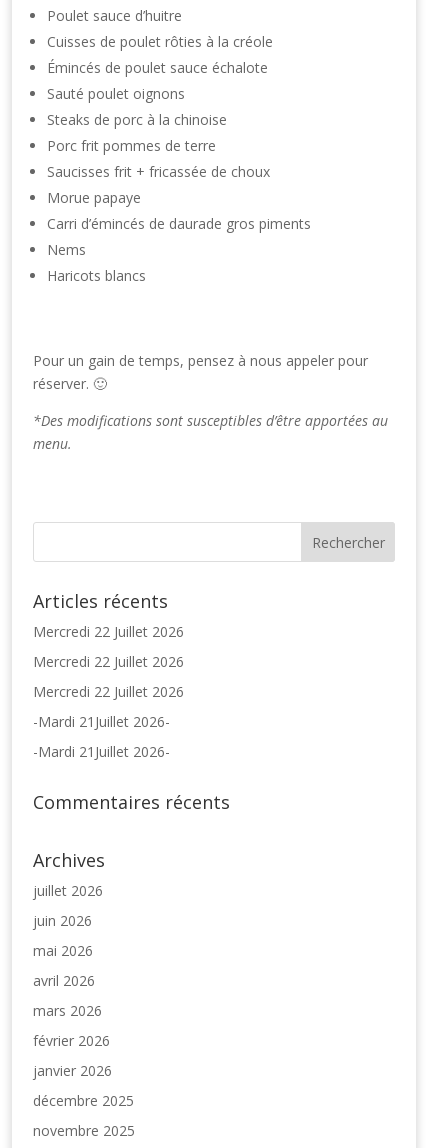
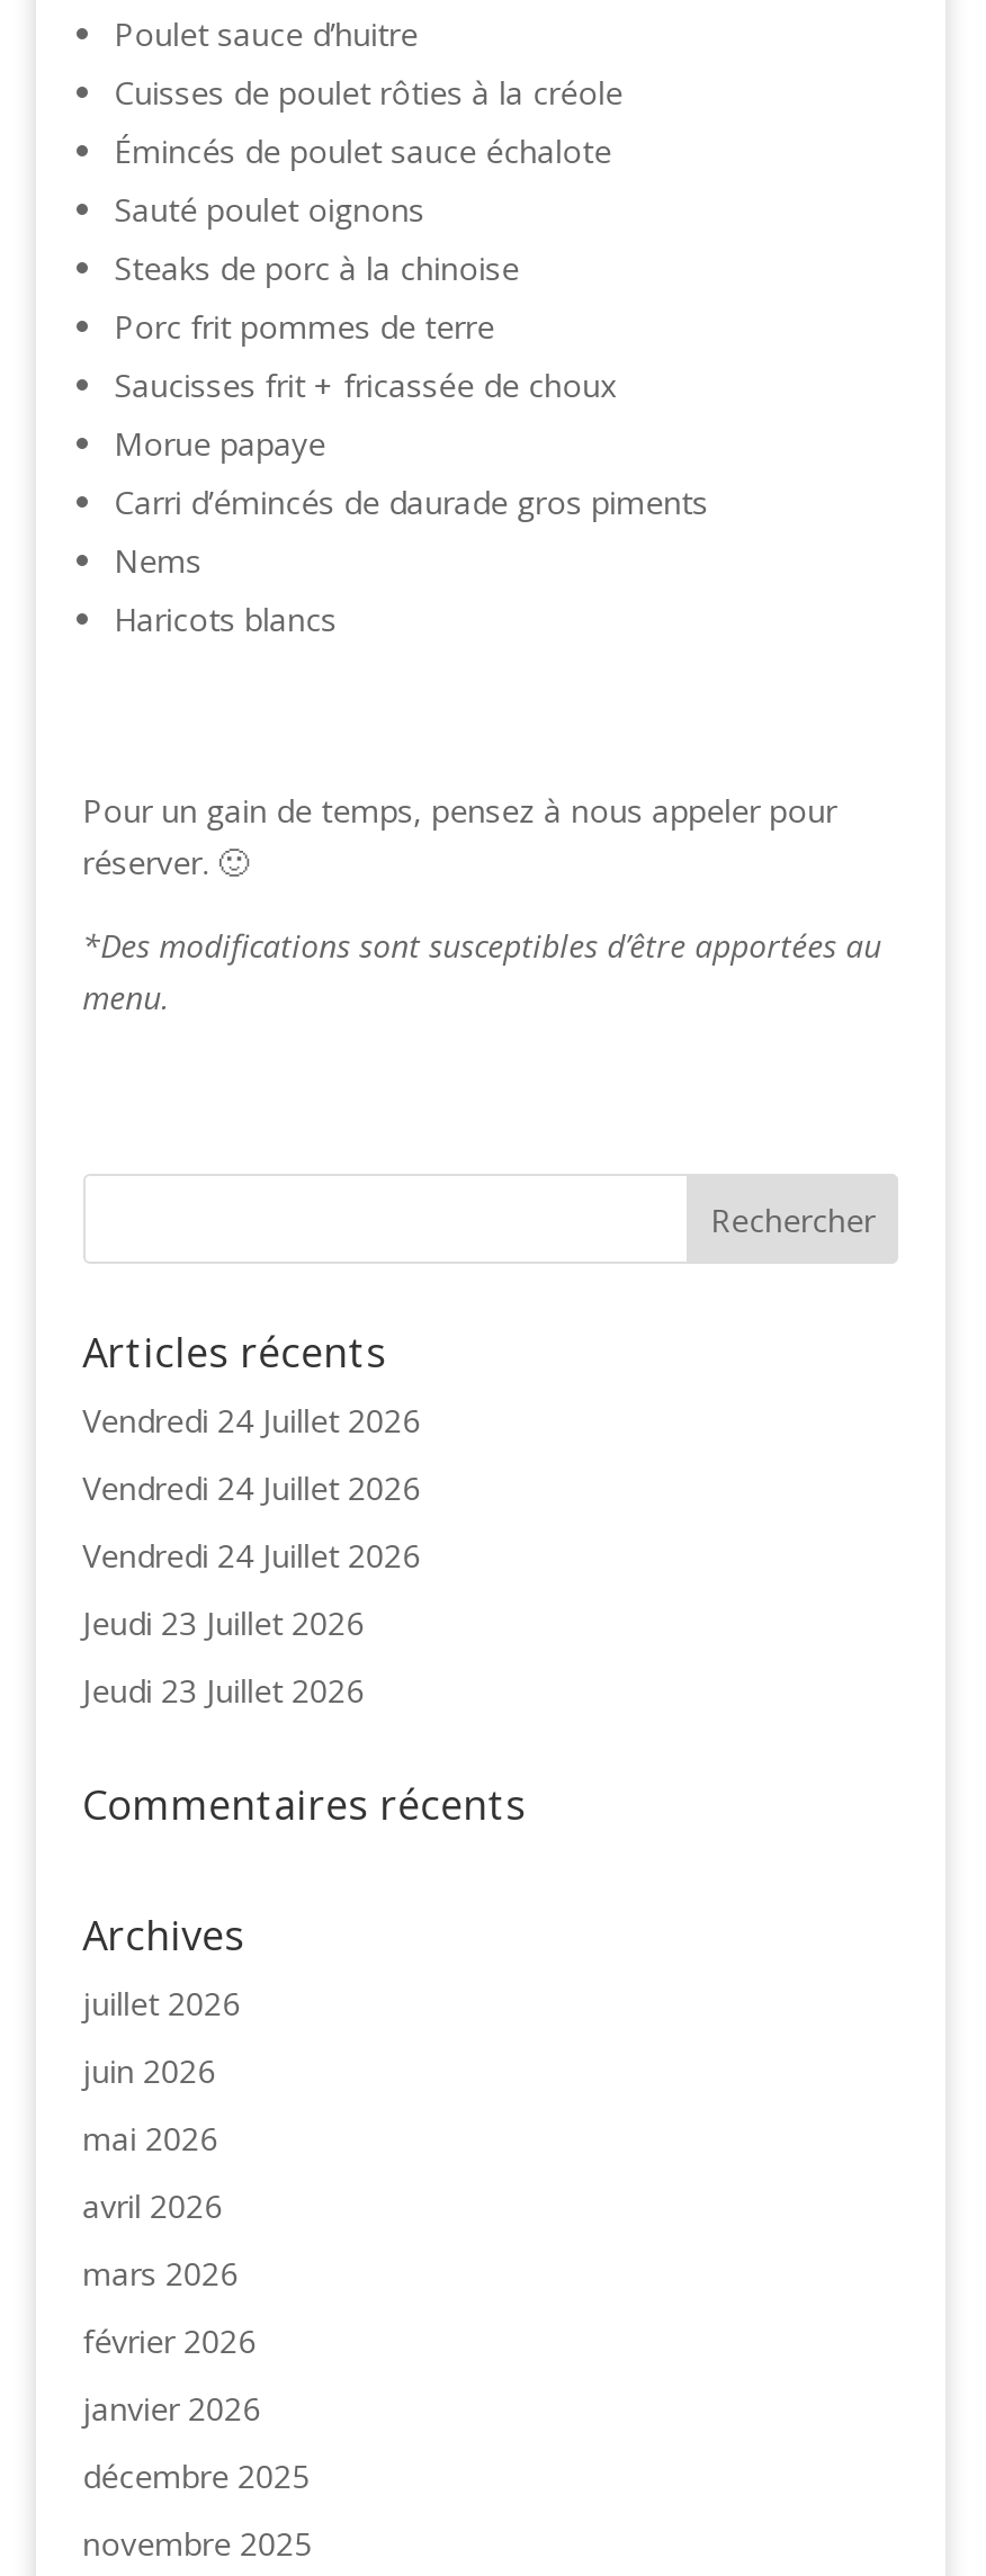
[33,622,184,641] Mercredi 22 Juillet 2026 -> [82,1398,420,1441] Vendredi 24 Juillet 2026
[33,652,184,671] Mercredi 22 Juillet 2026 -> [82,1466,420,1509] Vendredi 24 Juillet 2026
[33,682,184,701] Mercredi 22 Juillet 2026 -> [82,1533,420,1576] Vendredi 24 Juillet 2026
[33,712,170,731] -Mardi 21Juillet 2026- -> [82,1601,364,1644] Jeudi 23 Juillet 2026
[33,742,170,761] -Mardi 21Juillet 2026- -> [82,1668,364,1711] Jeudi 23 Juillet 2026

